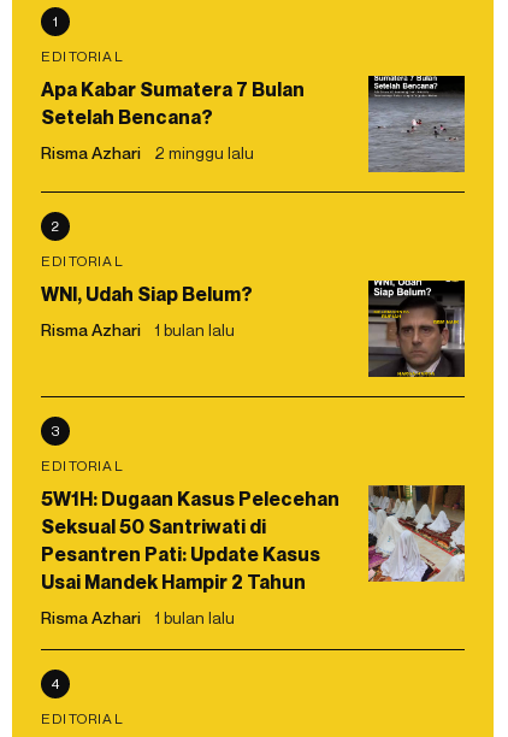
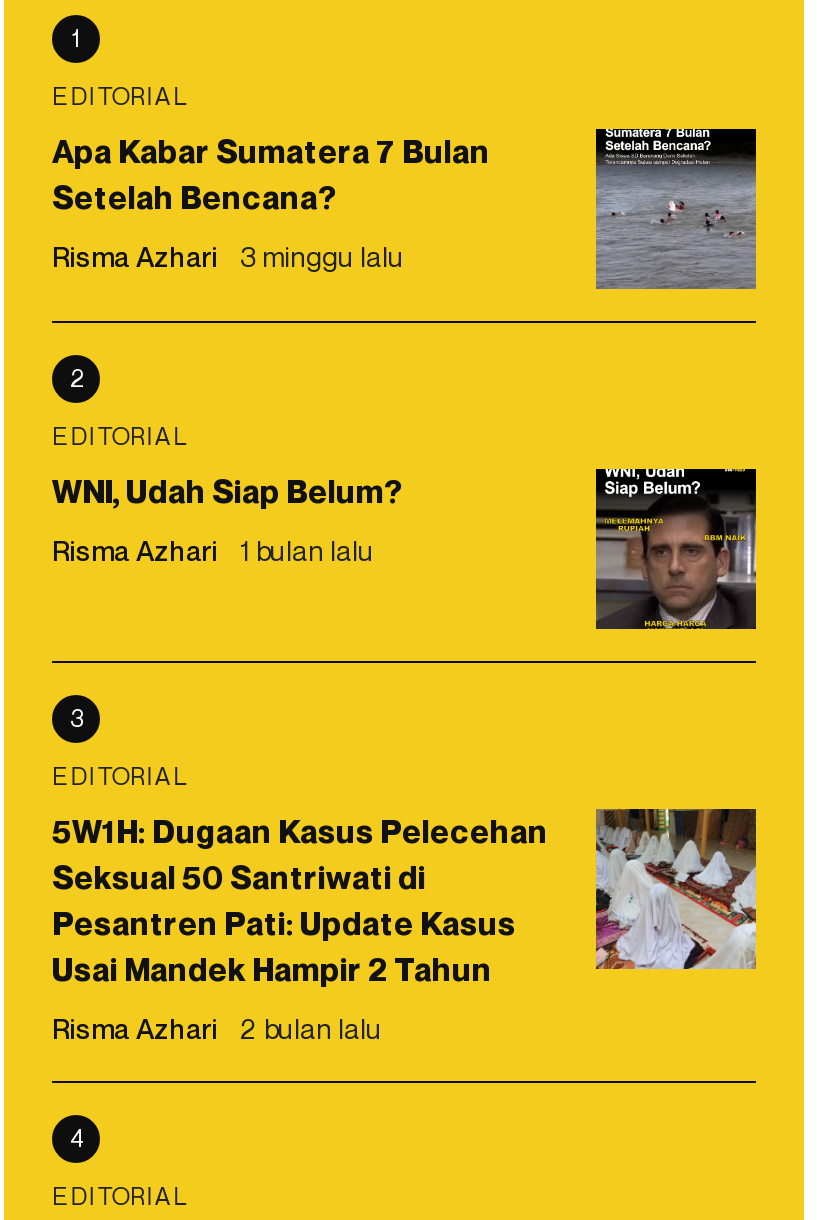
[41,142,254,162] Risma Azhari 2 minggu lalu -> [52,239,404,273] Risma Azhari 3 minggu lalu
[41,607,235,627] Risma Azhari 1 bulan lalu -> [52,1011,382,1045] Risma Azhari 2 bulan lalu

